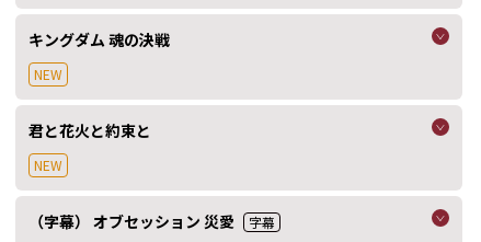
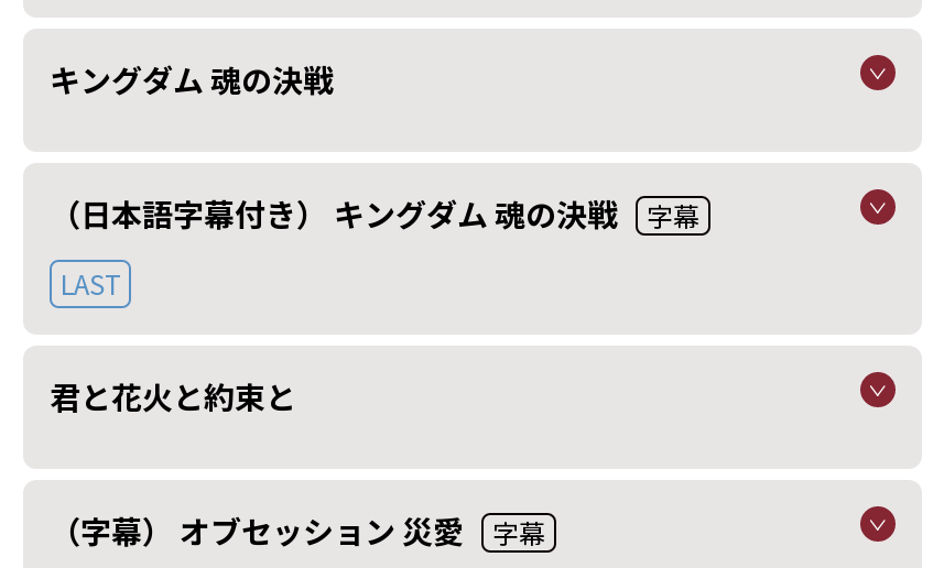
[34,65,62,83] NEW -> [50,192,699,302] （日本語字幕付き） キングダム 魂の決戦 字幕 | LAST
moved [28,119,151,141] -> [50,374,296,418]: 君と花火と約束と
[34,155,62,174] NEW -> none

